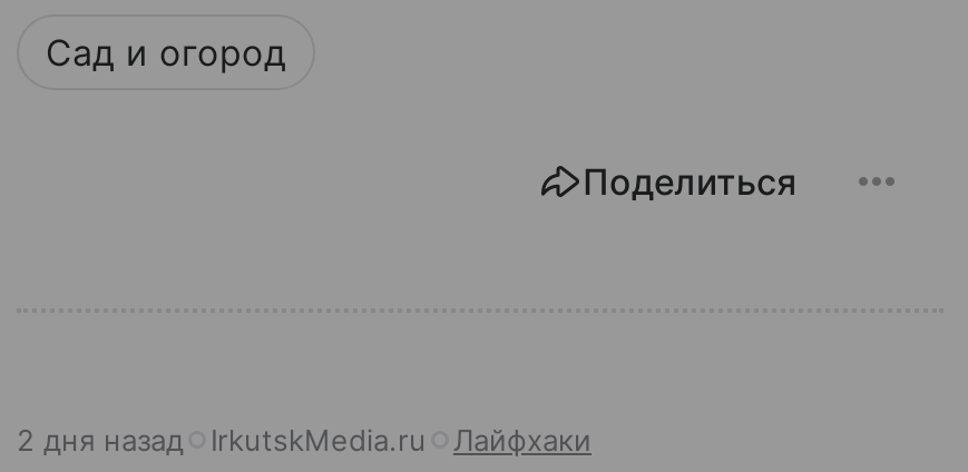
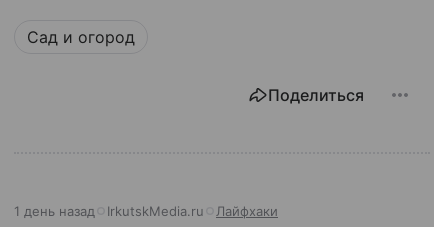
[17,423,591,459] 2 дня назад IrkutskMedia.ru Лайфхаки -> [14,203,278,219] 1 день назад IrkutskMedia.ru Лайфхаки

